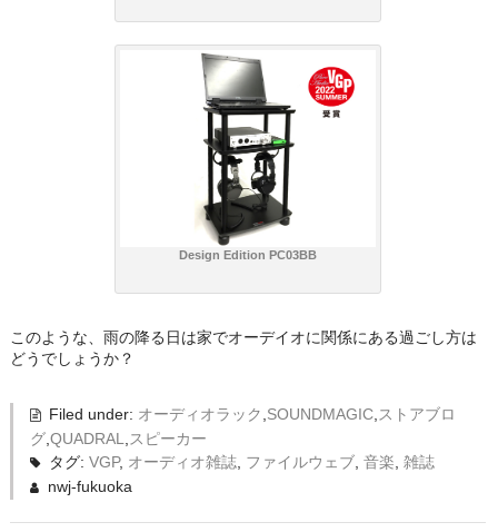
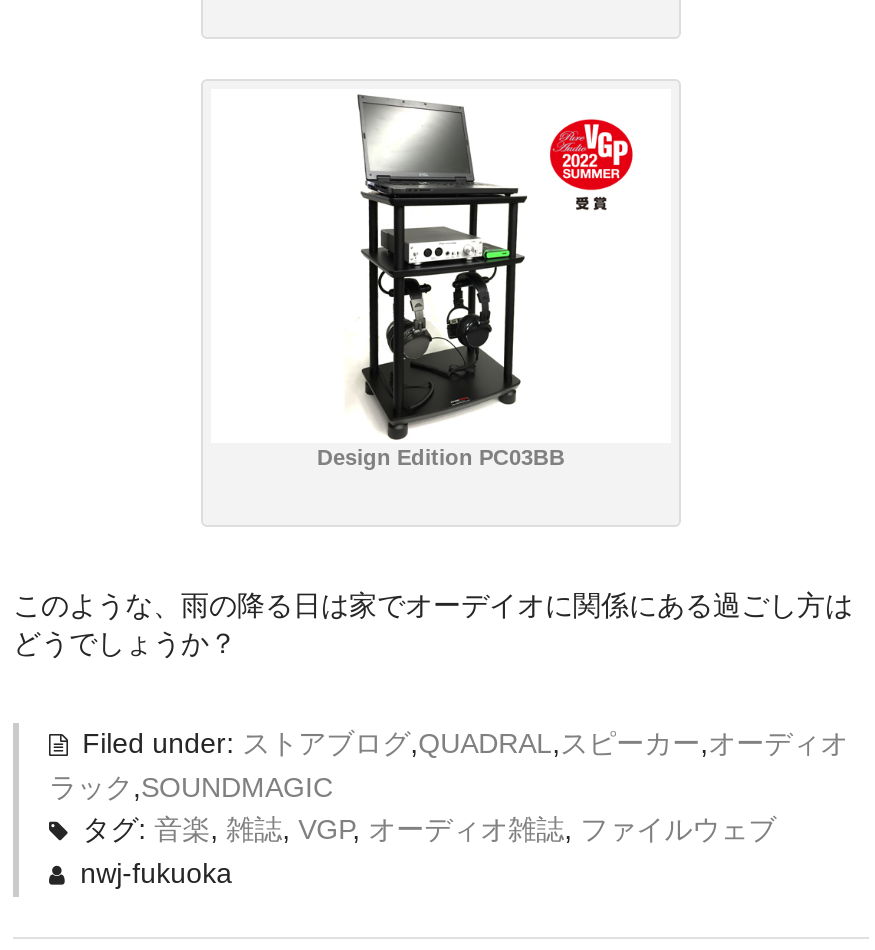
[30,405,455,471] Filed under:オーディオラック,SOUNDMAGIC,ストアブロ | グ, QUADRAL,スピーカー | タグ: VGP,オーディオ雑誌,ファイルウェブ,音楽,雑誌 -> [49,727,848,845] Filed under:ストアブログ,QUADRAL,スピーカー,オーディオ | ラック, SOUNDMAGIC | タグ:音楽,雑誌, VGP,オーディオ雑誌,ファイルウェブ

